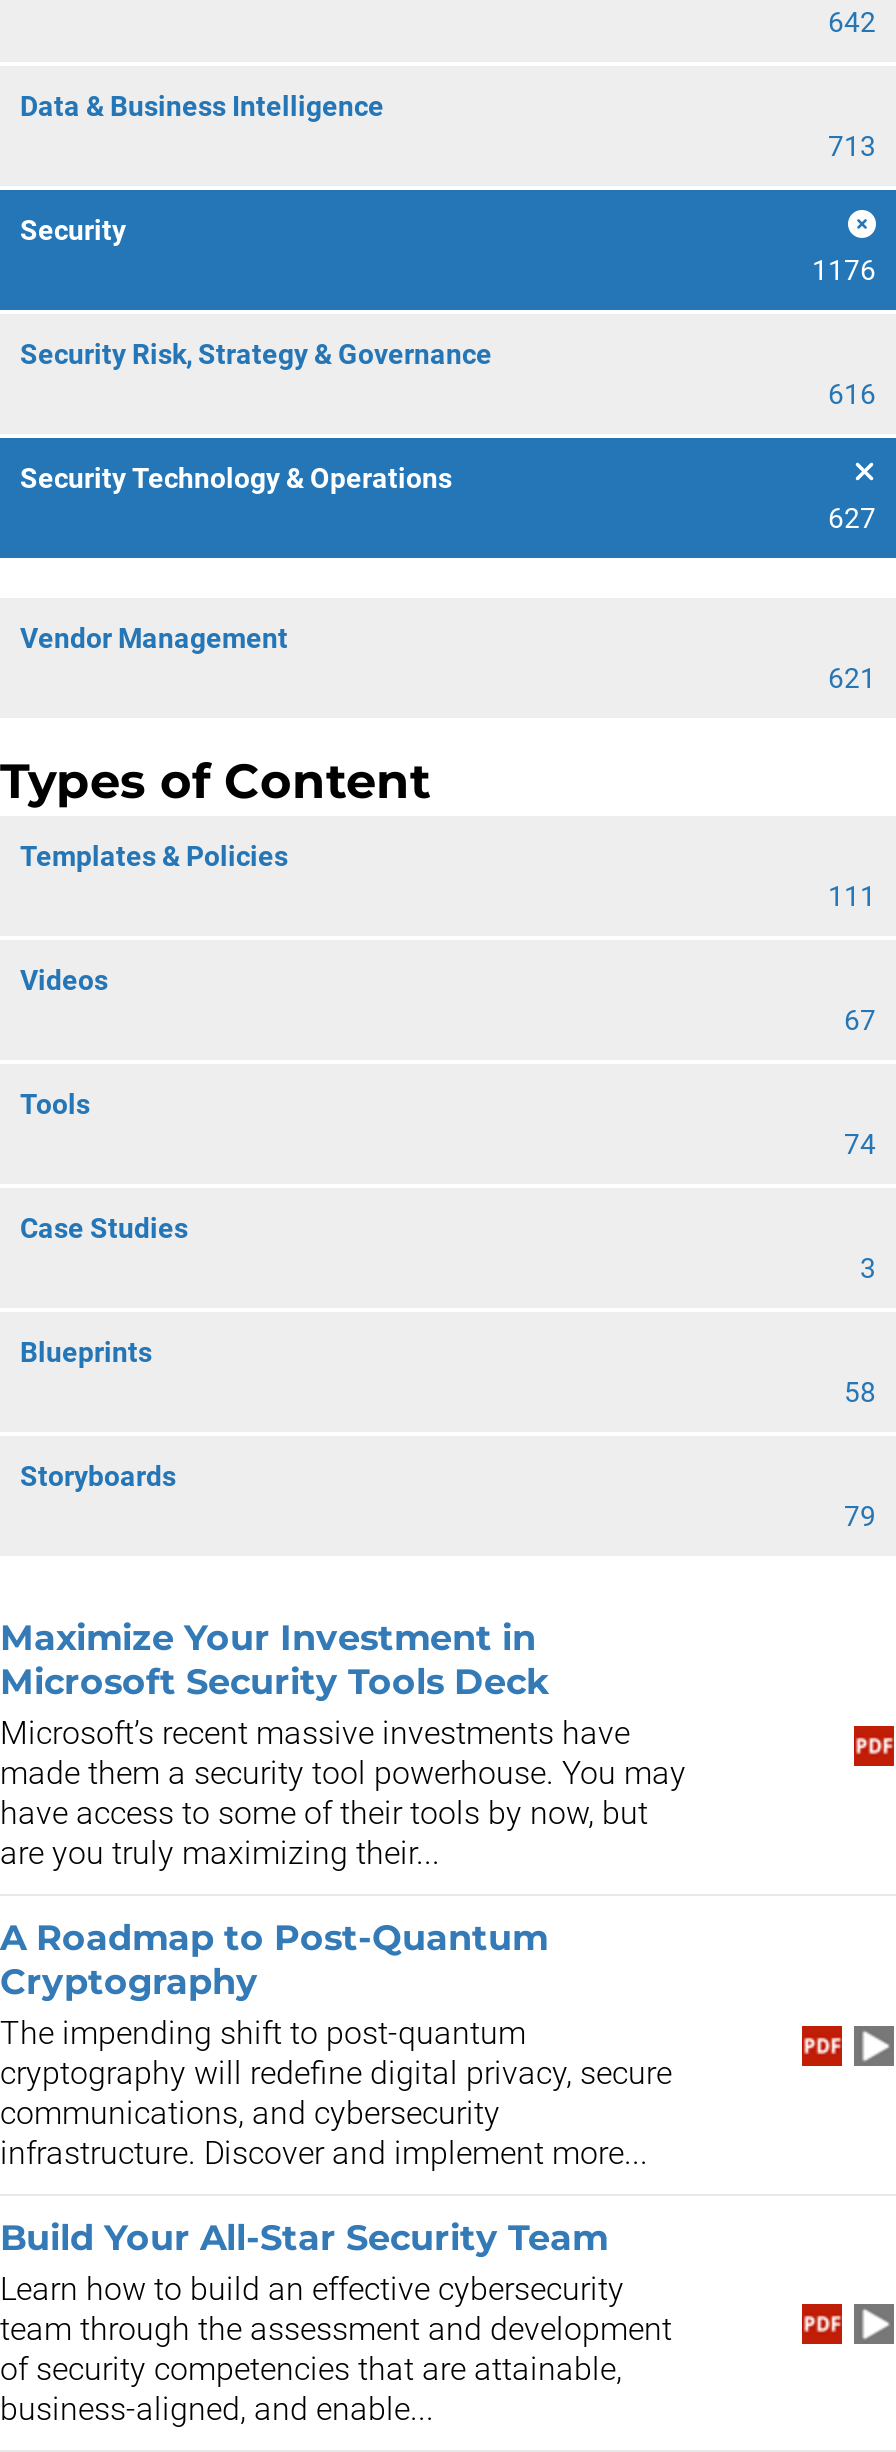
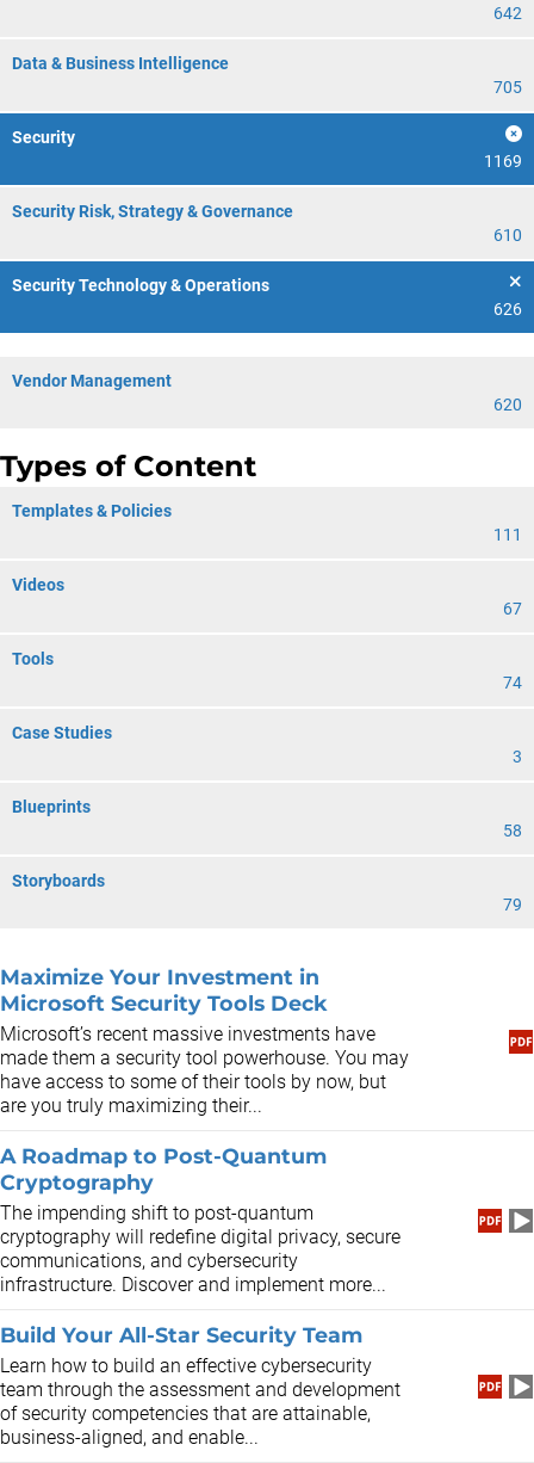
[828,130,876,162] 713 -> [493,78,522,97] 705
[812,254,876,286] 1176 -> [484,152,522,171] 1169
[828,378,876,410] 616 -> [493,226,522,245] 610
[828,502,876,534] 627 -> [493,300,522,319] 626
[828,662,876,694] 621 -> [493,395,522,414] 620

